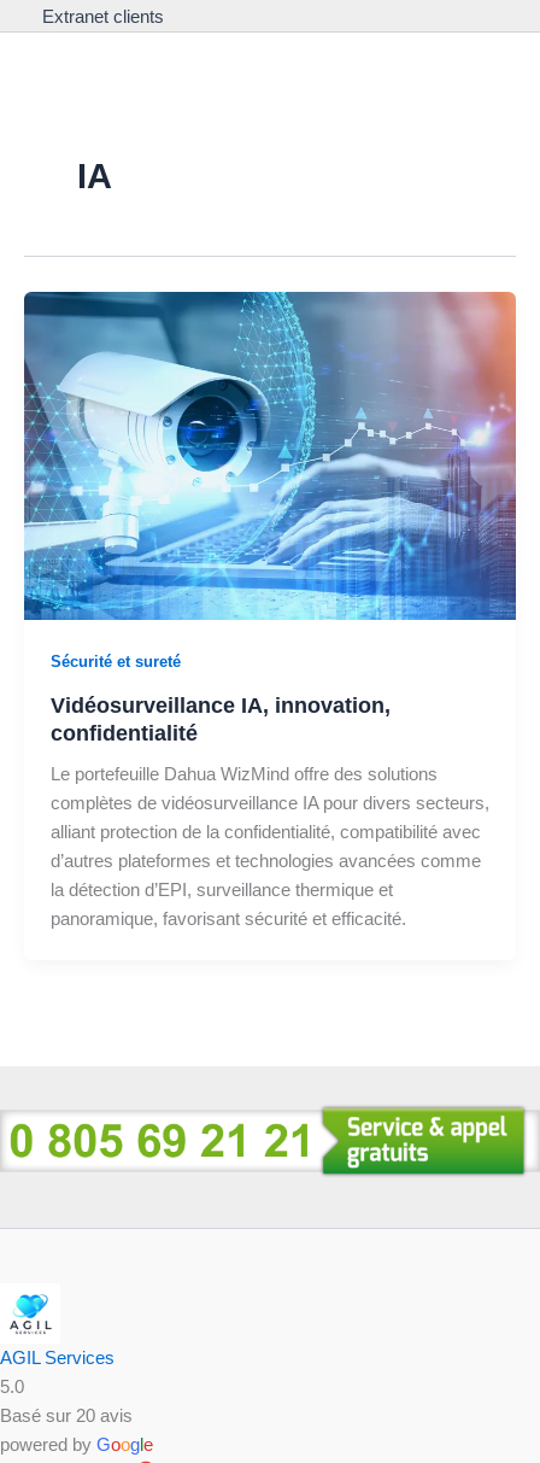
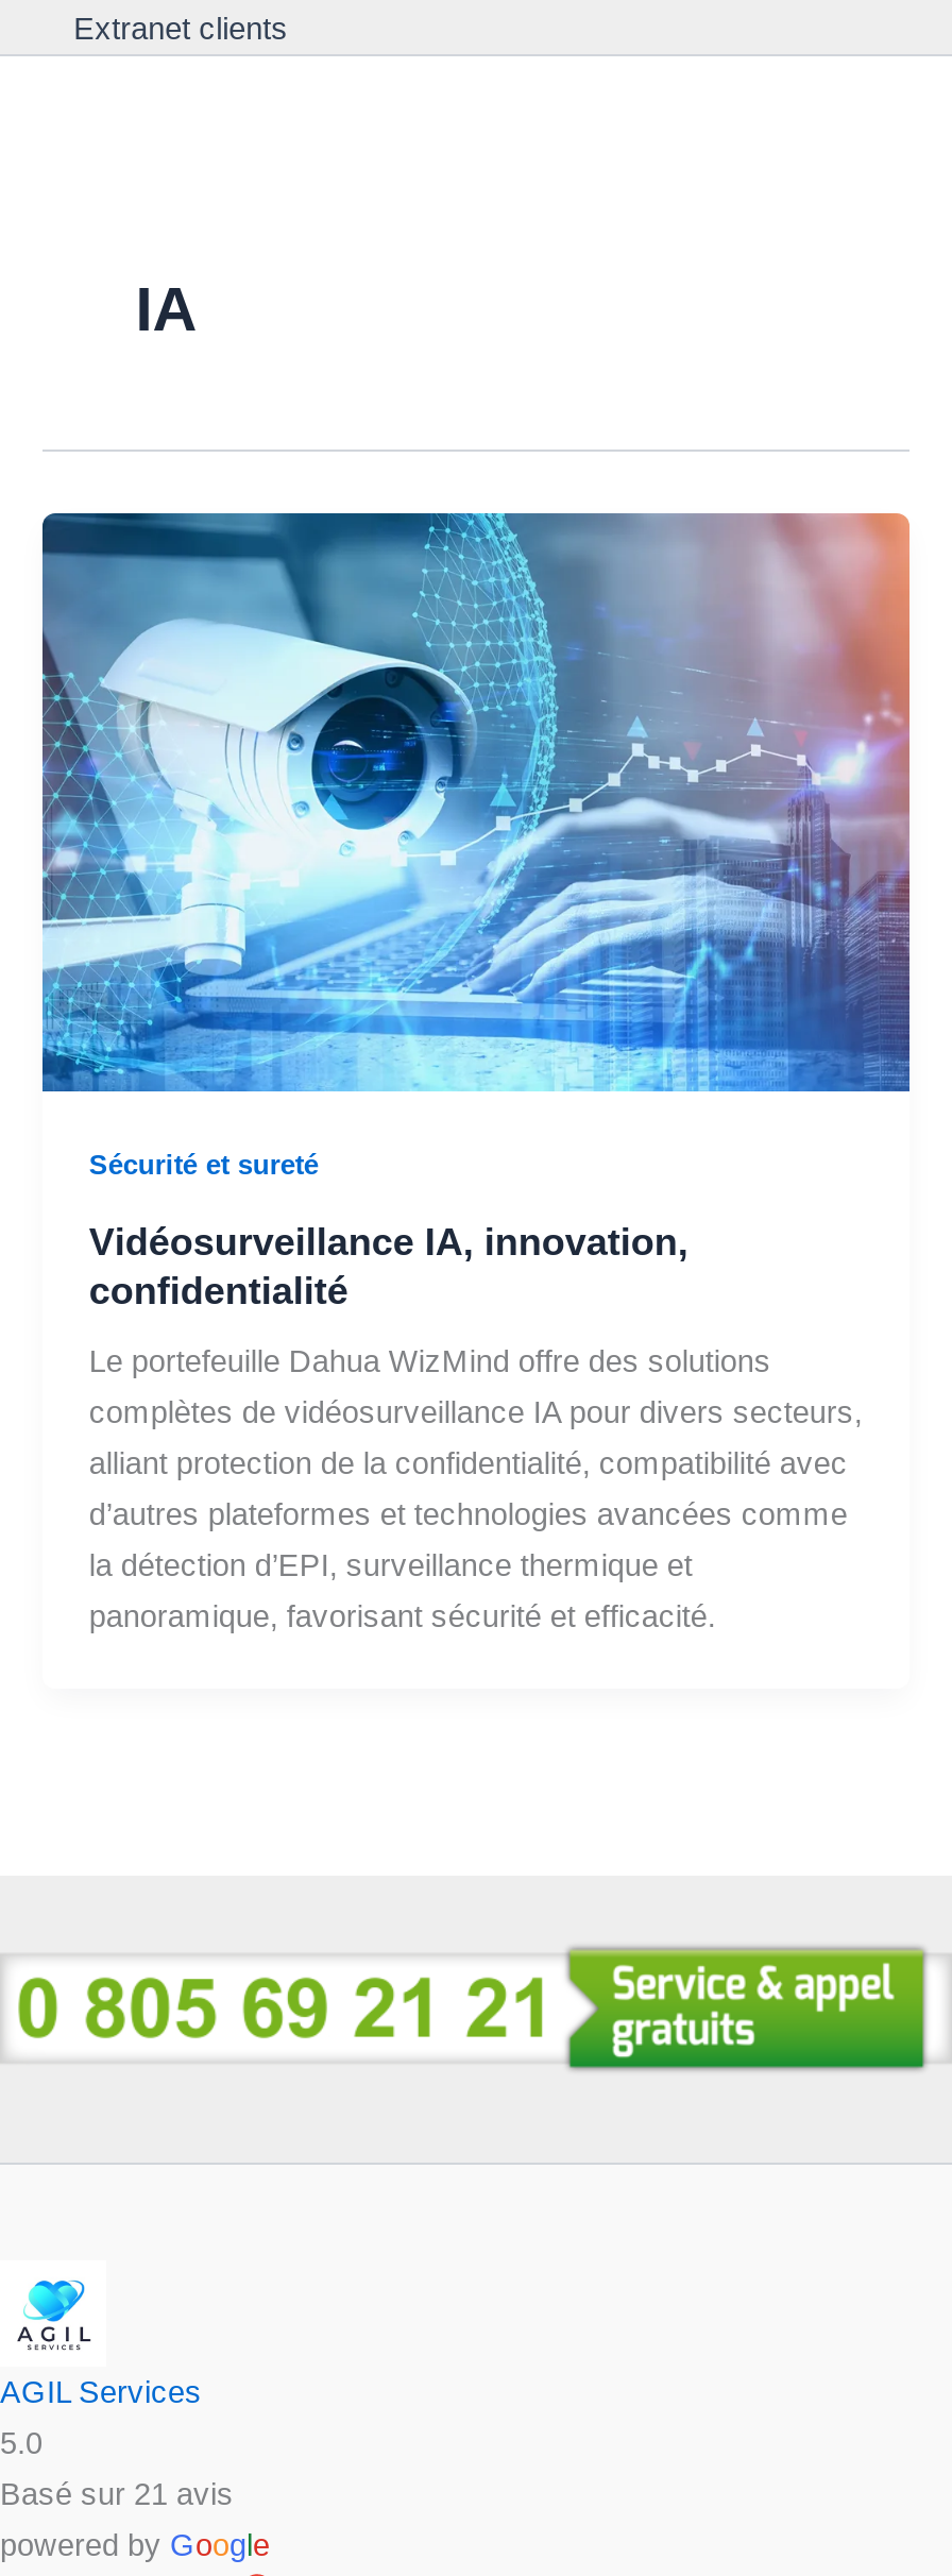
[0,1407,133,1426] Basé sur 20 avis -> [0,2476,234,2510] Basé sur 21 avis

